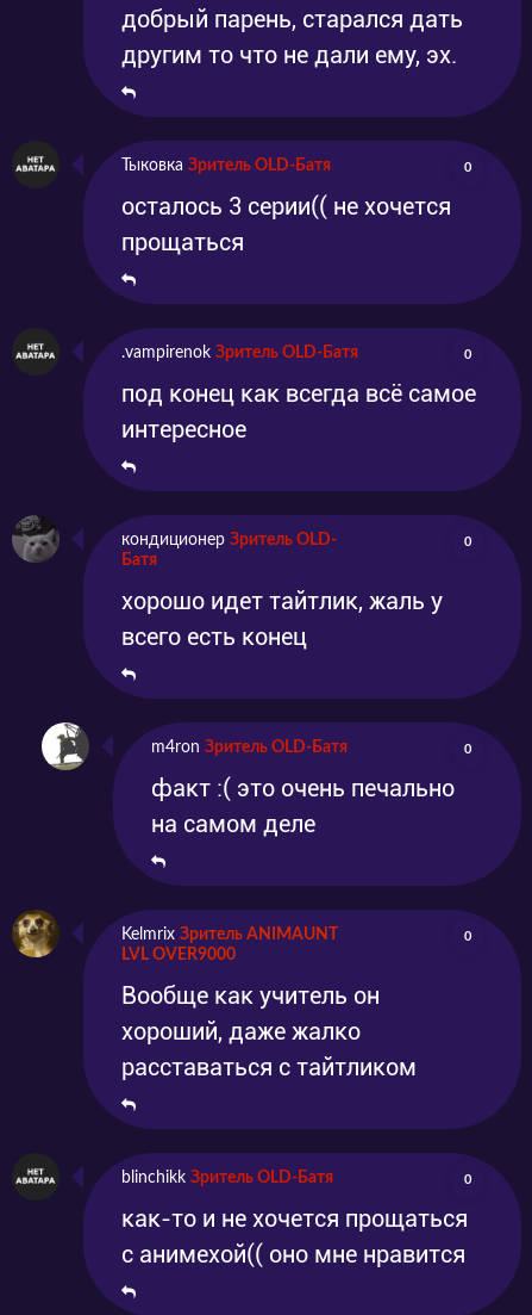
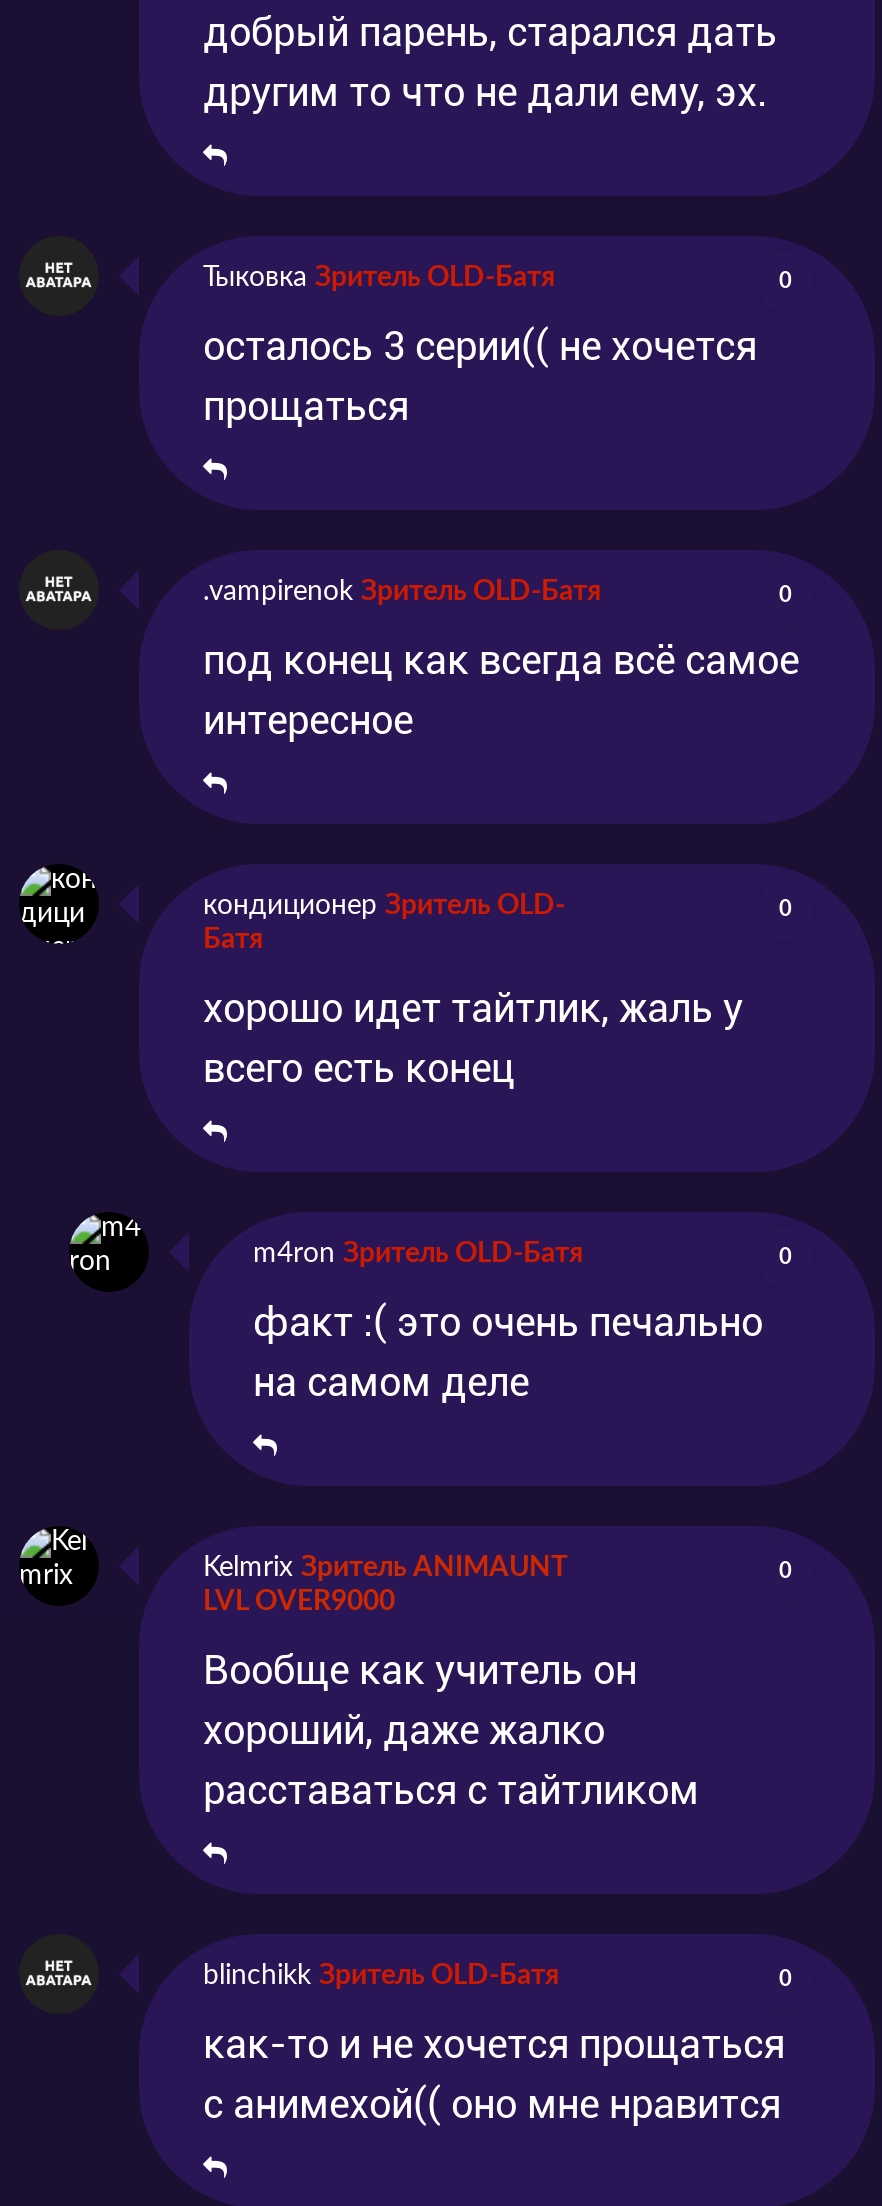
[11,515,60,562] [image] -> [19,864,99,944] [image]
[40,721,89,771] [image] -> [67,1210,149,1292] [image]
[12,910,58,959] [image] -> [19,1526,99,1606] [image]

